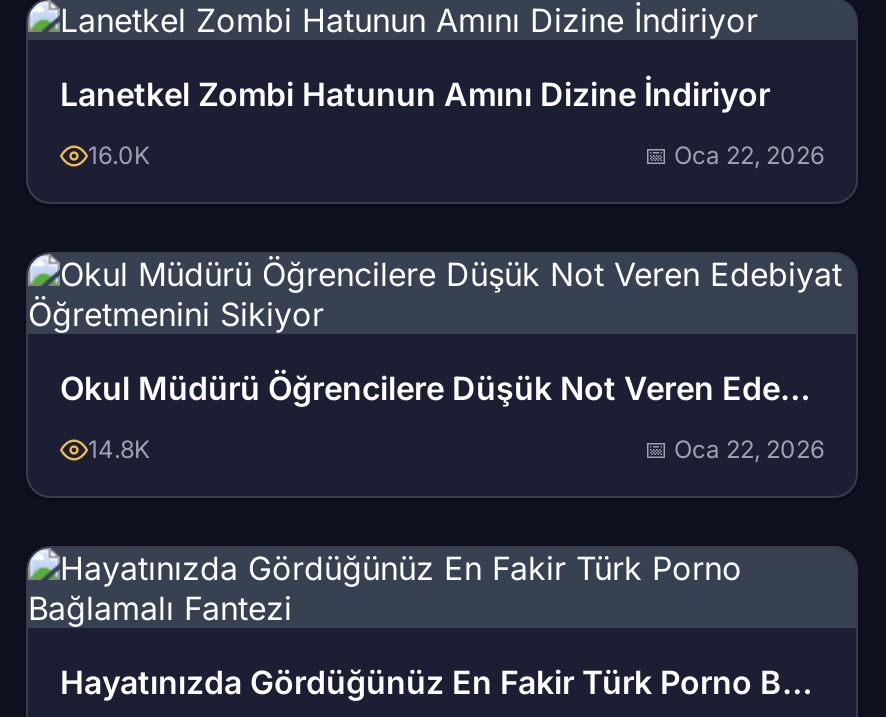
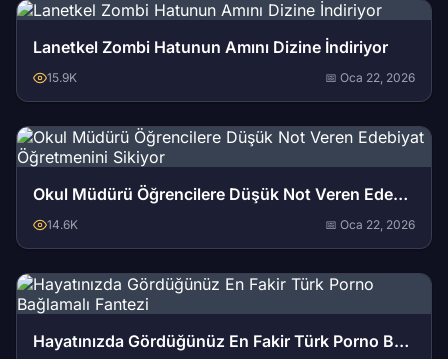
[88,140,150,170] 16.0K -> [47,70,77,85] 15.9K
[88,434,150,464] 14.8K -> [47,217,78,232] 14.6K

